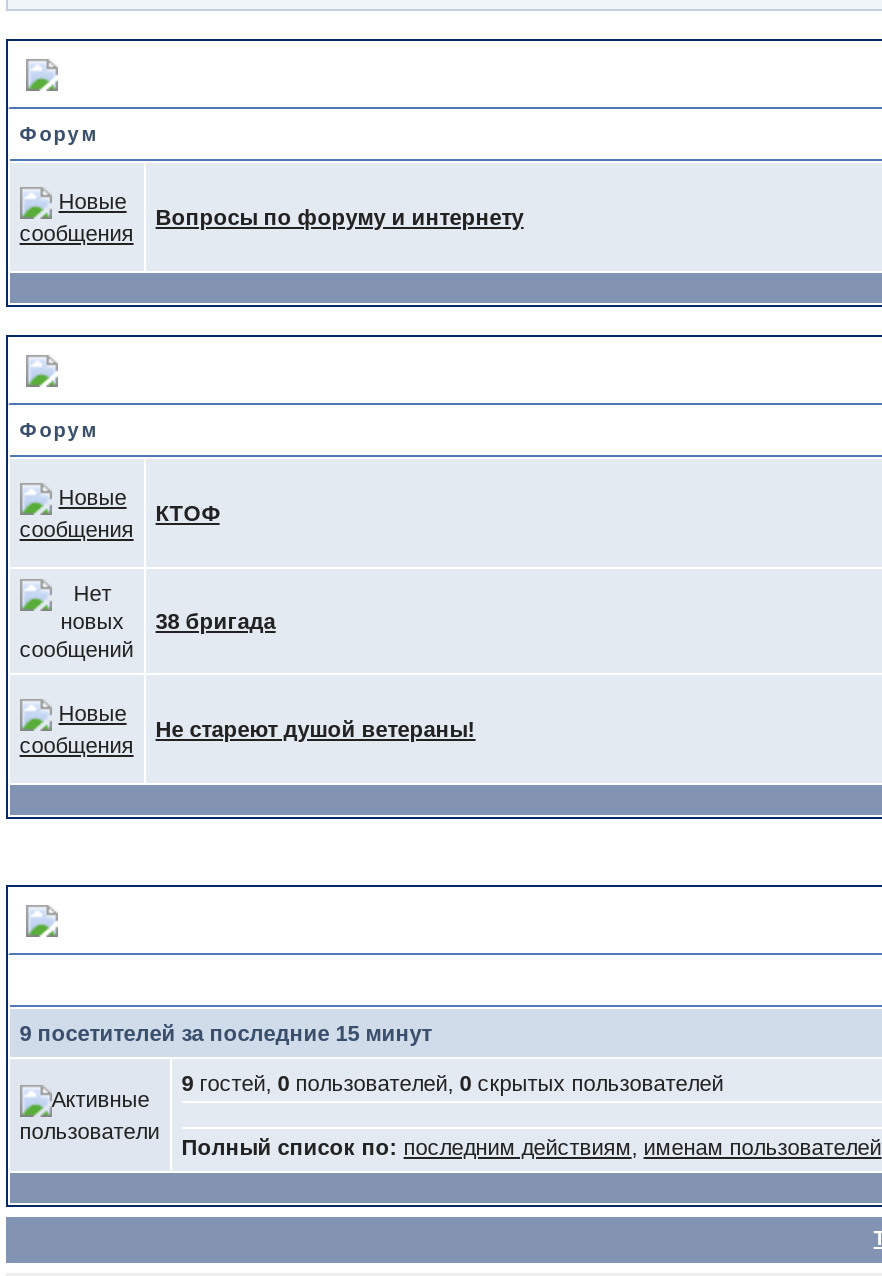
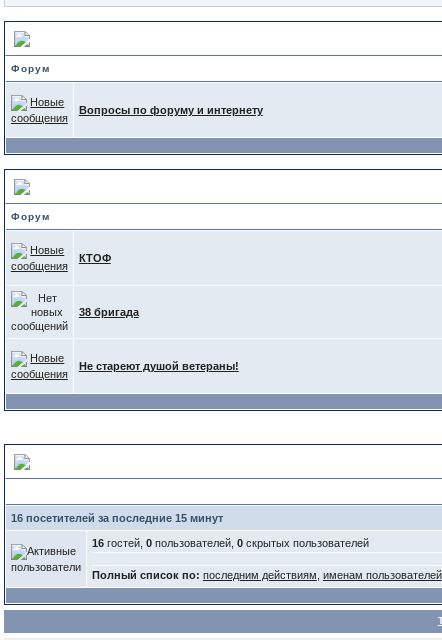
[20,1021,432,1045] 9 посетителей за последние 15 минут -> [11,512,223,524] 16 посетителей за последние 15 минут
[182,1071,724,1095] 9 гостей, 0 пользователей, 0 скрытых пользователей -> [92,537,369,549] 16 гостей, 0 пользователей, 0 скрытых пользователей

